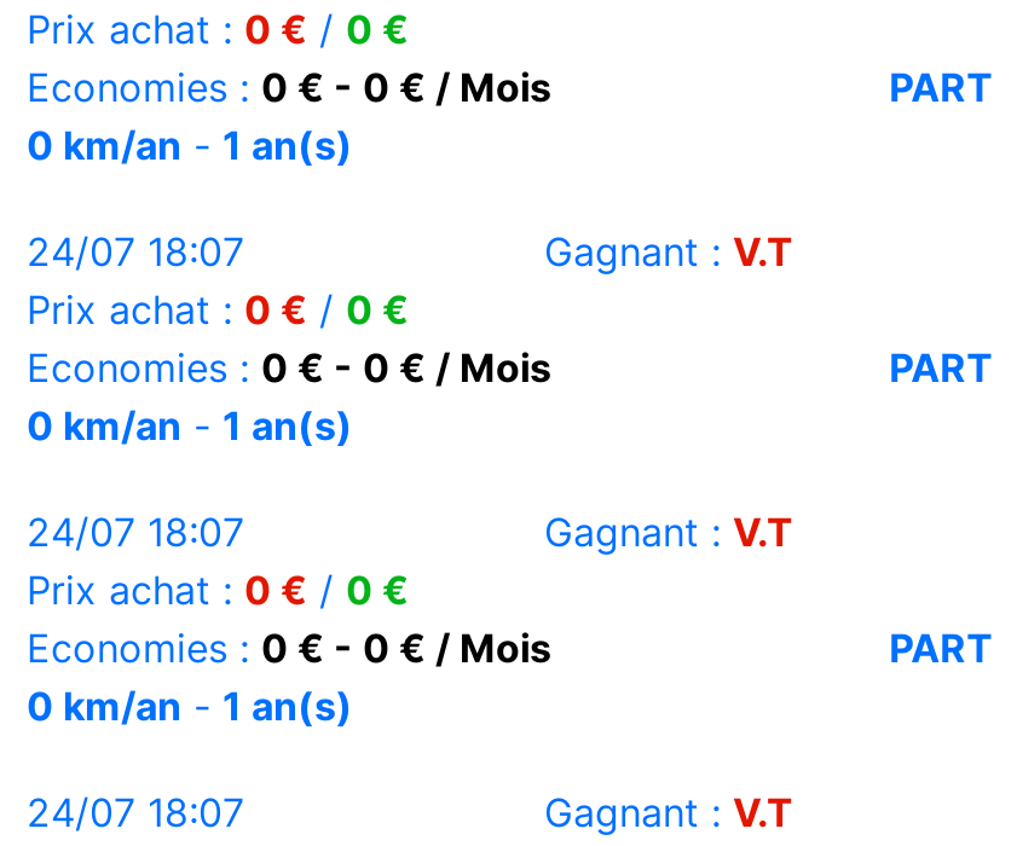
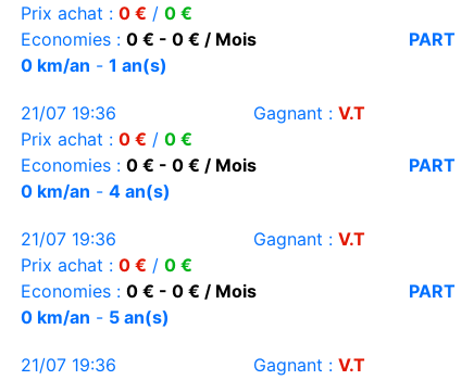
[27,228,244,277] 24/07 18:07 -> [21,102,116,124] 21/07 19:36
[27,402,353,451] 0 km/an - 1 an(s) -> [21,181,171,202] 0 km/an - 4 an(s)
[27,509,244,557] 24/07 18:07 -> [21,228,116,250] 21/07 19:36
[27,683,353,731] 0 km/an - 1 an(s) -> [21,307,170,328] 0 km/an - 5 an(s)
[27,789,244,837] 24/07 18:07 -> [21,354,116,376] 21/07 19:36

